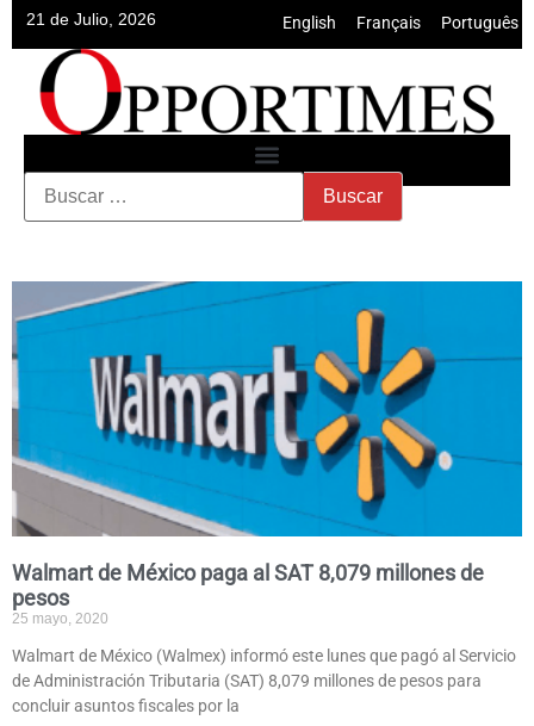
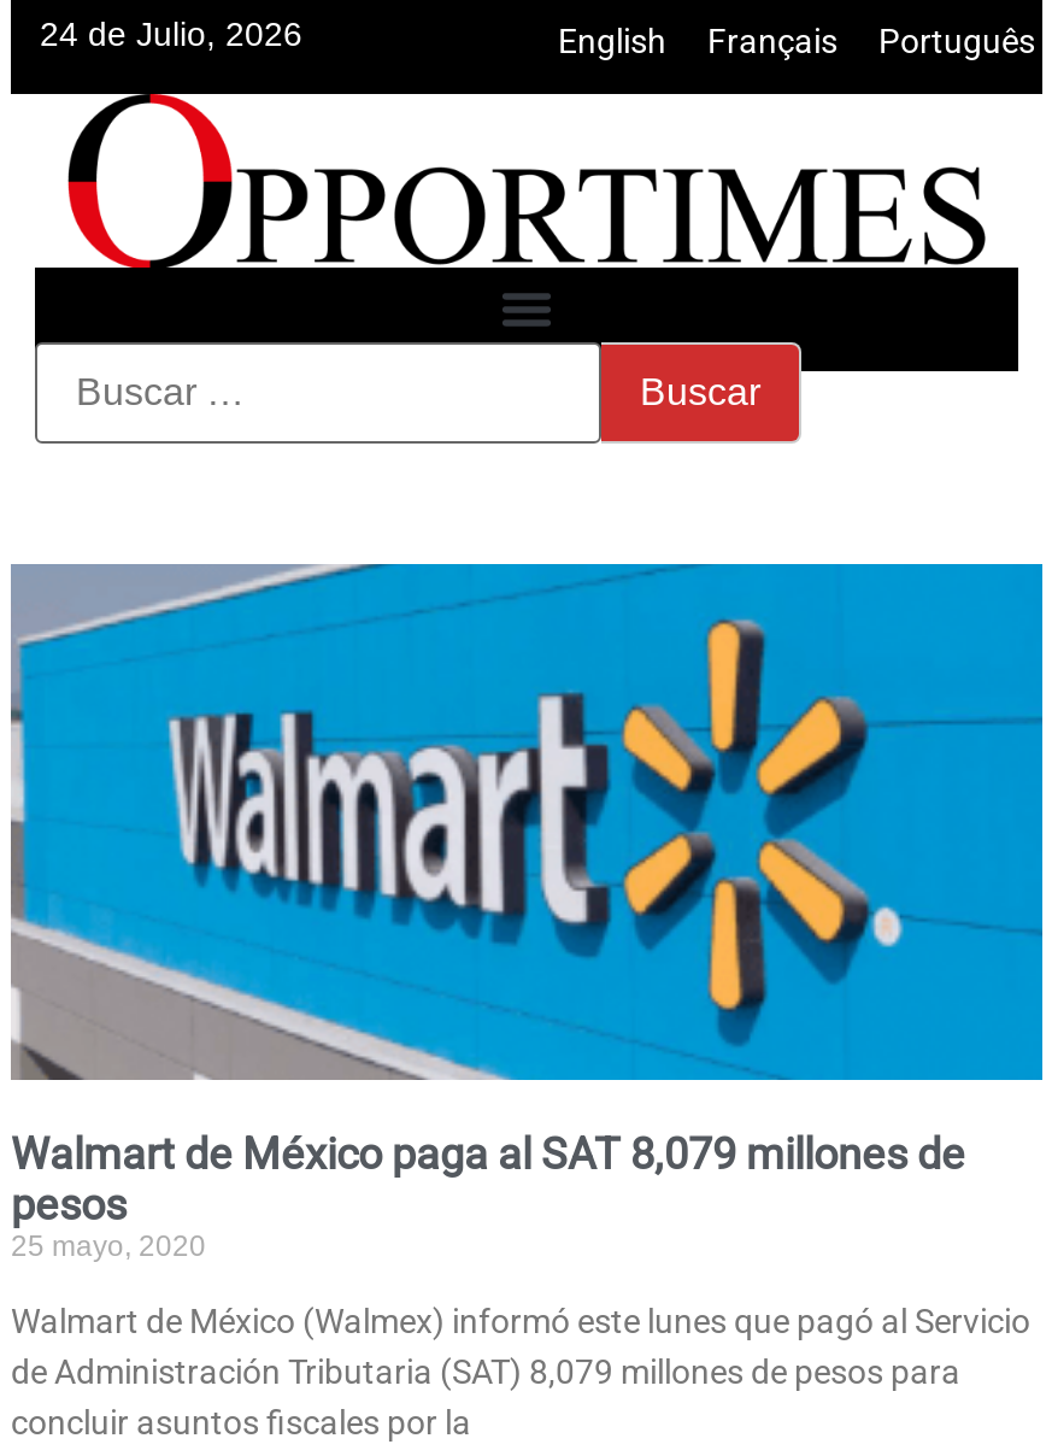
[26,10,156,29] 21 de Julio, 2026 -> [40,14,302,53] 24 de Julio, 2026

